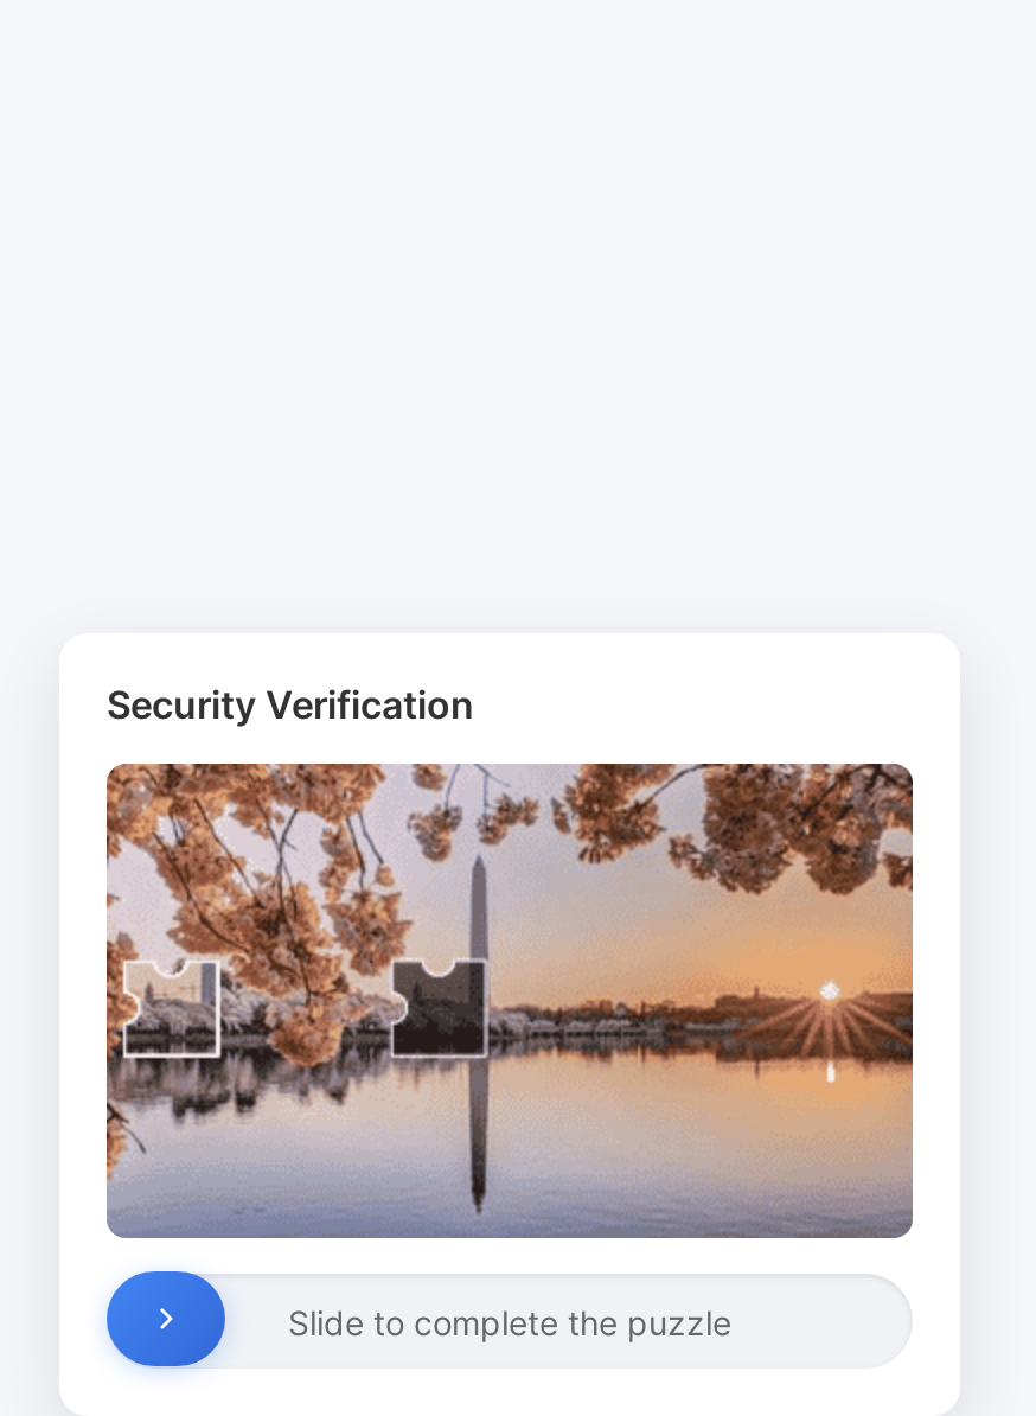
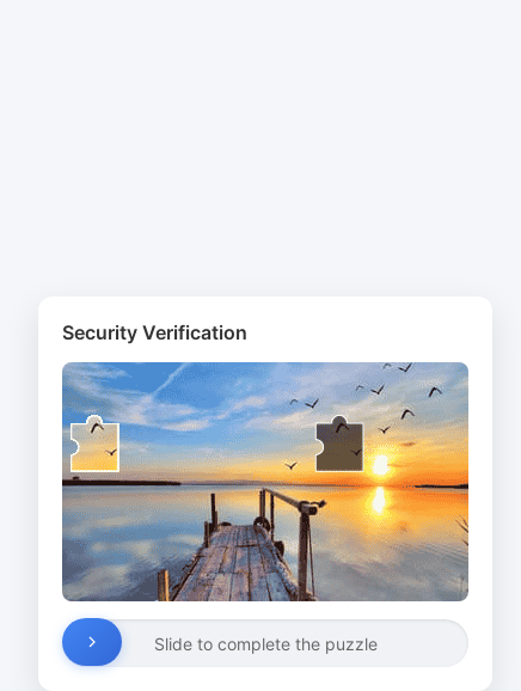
[104,761,915,1240] [image] -> [61,361,470,603] [image]

